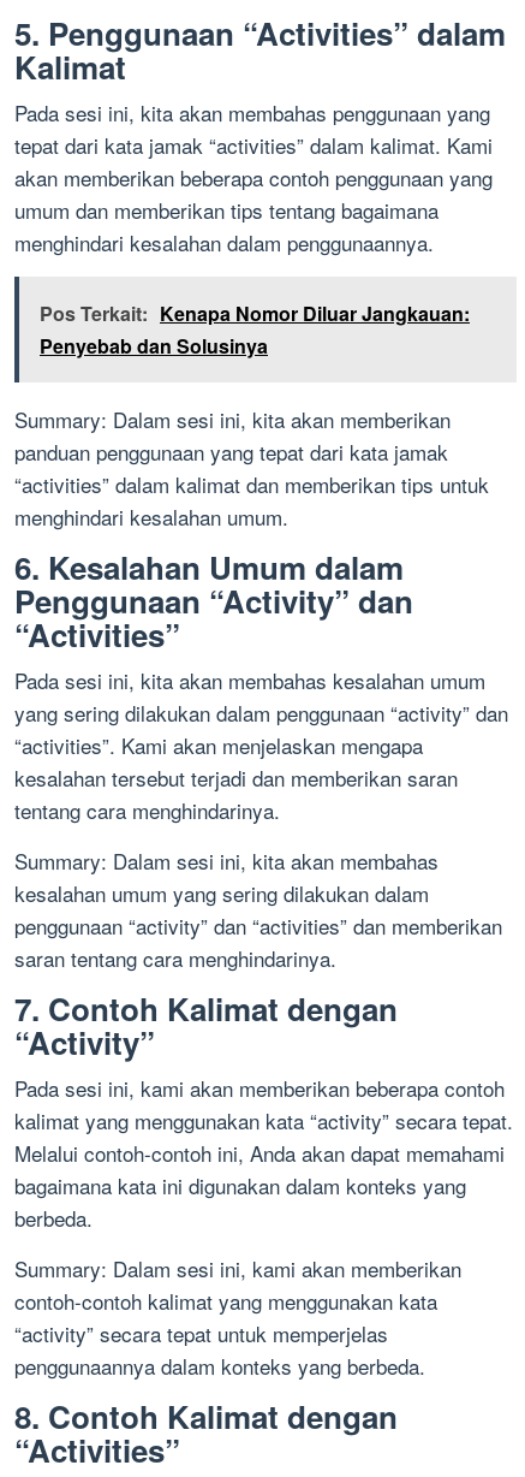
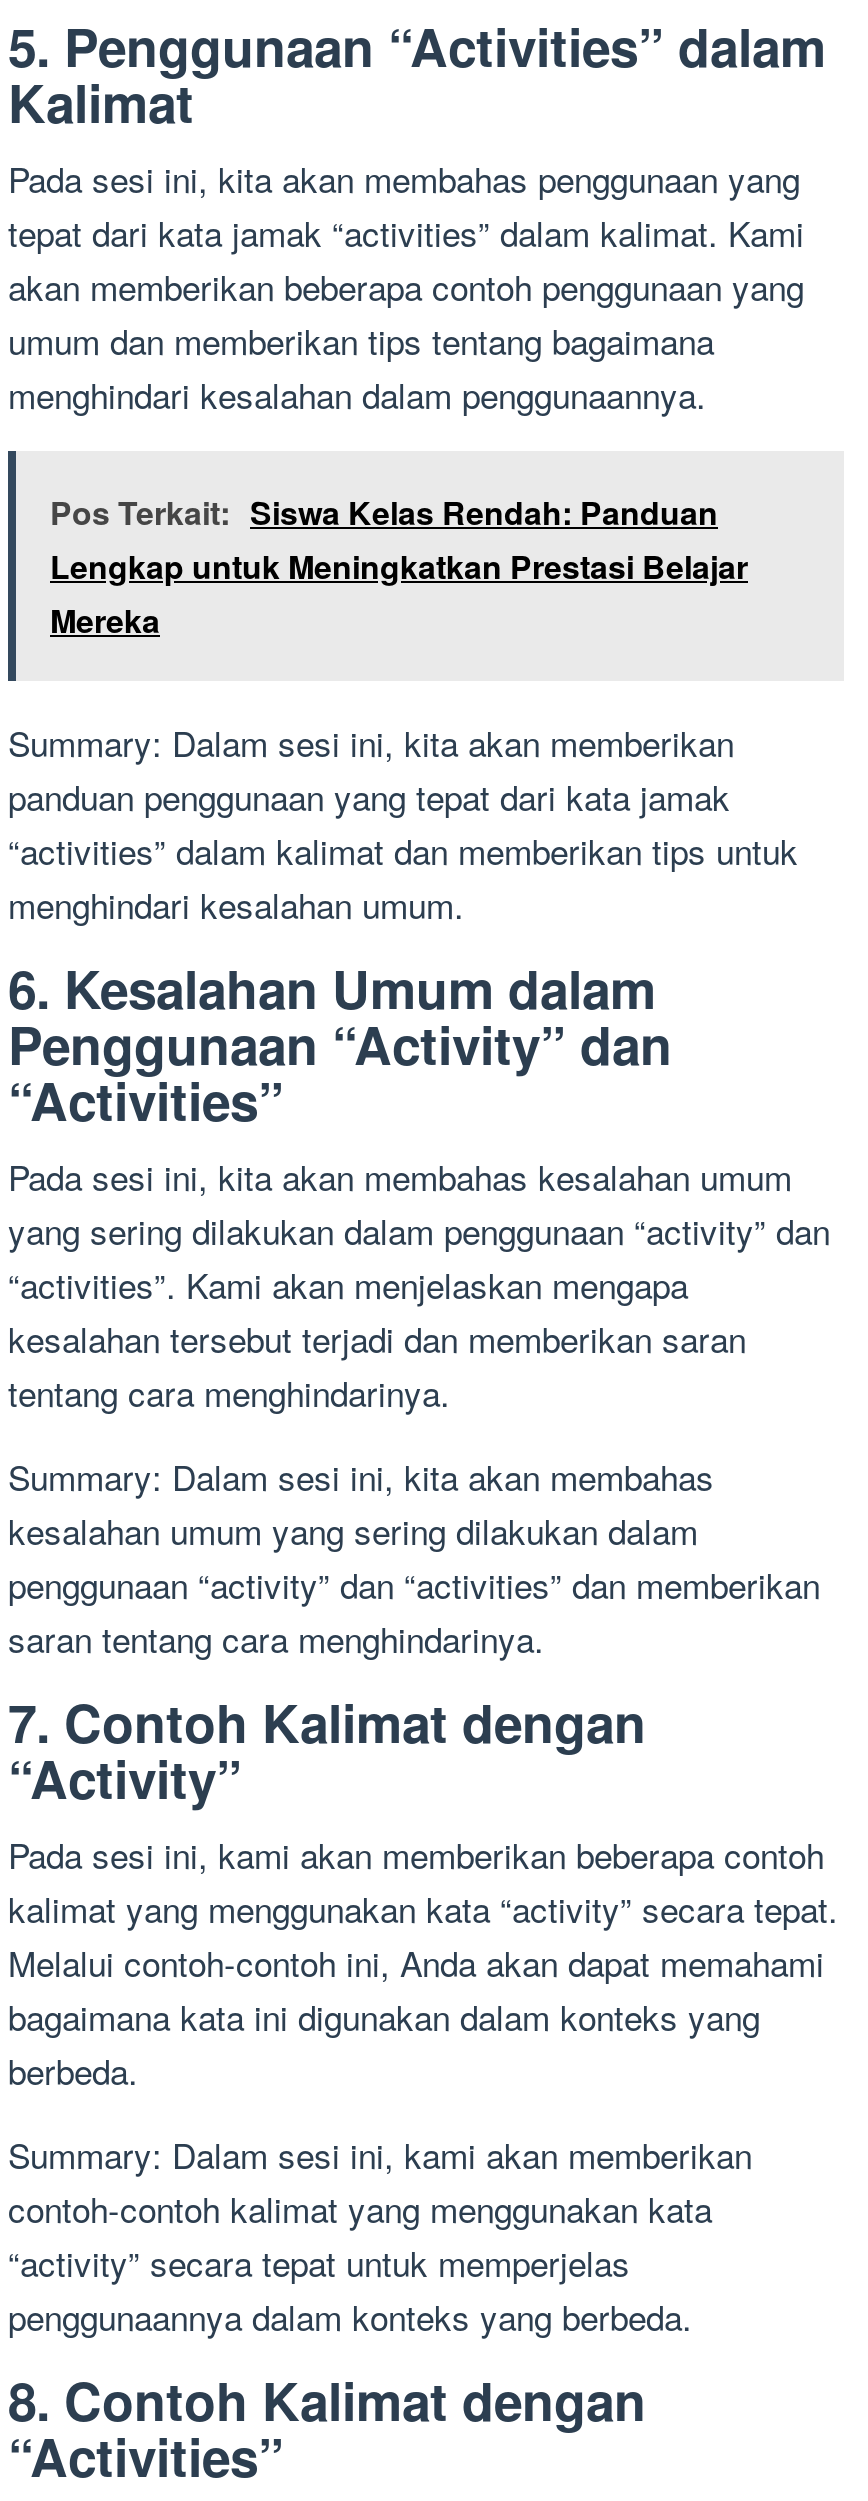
[40,300,470,360] Pos Terkait: Kenapa Nomor Diluar Jangkauan: | Penyebab dan Solusinya -> [50,489,748,643] Pos Terkait: Siswa Kelas Rendah: Panduan | Lengkap untuk Meningkatkan Prestasi Belajar | Mereka

